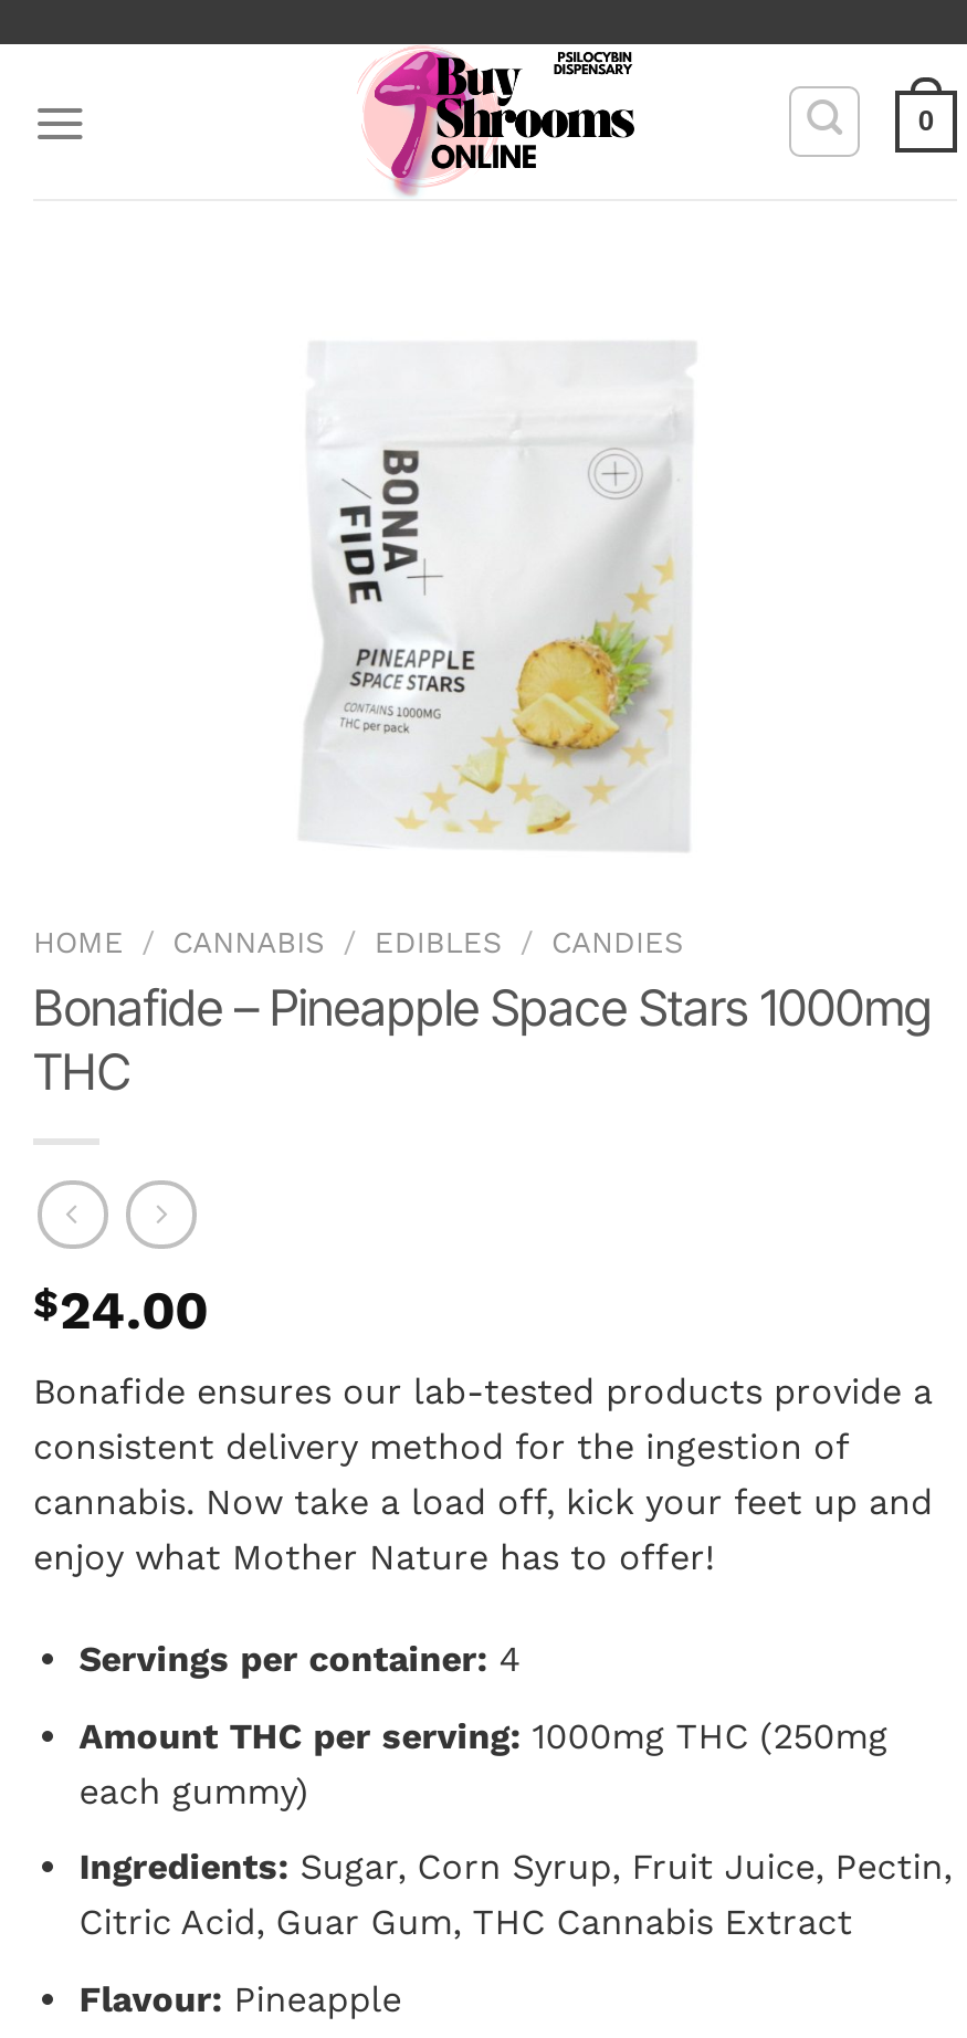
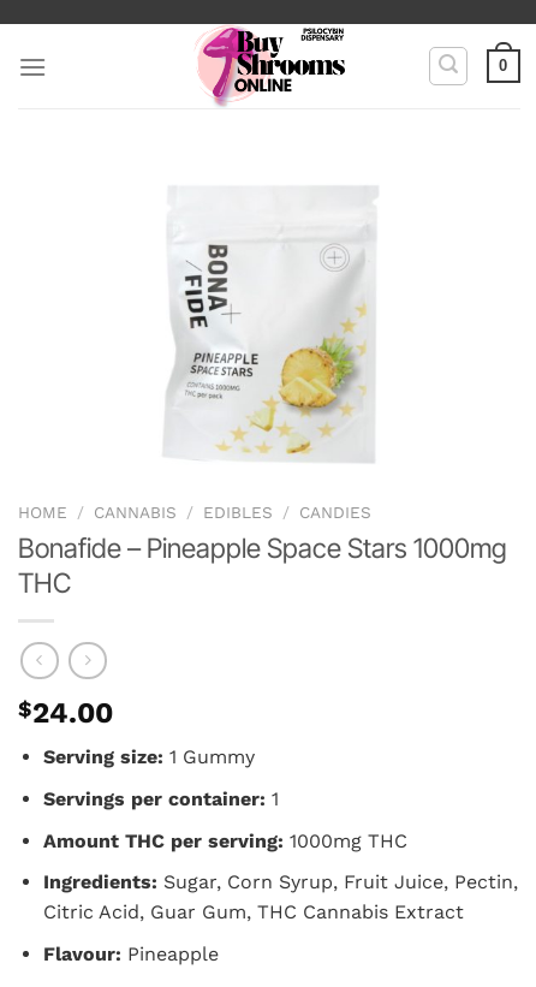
[33,1371,933,1579] Bonafide ensures our lab-tested products provide a | consistent delivery method for the ingestion of | cannabis. Now take a load off, kick your feet up and | enjoy what Mother Nature has to offer! -> [43,746,255,769] Serving size: 1 Gummy
[79,1638,521,1680] Servings per container: 4 -> [43,787,279,810] Servings per container: 1
[79,1715,888,1812] Amount THC per serving: 1000mg THC (250mg | each gummy) -> [43,829,407,852] Amount THC per serving: 1000mg THC

